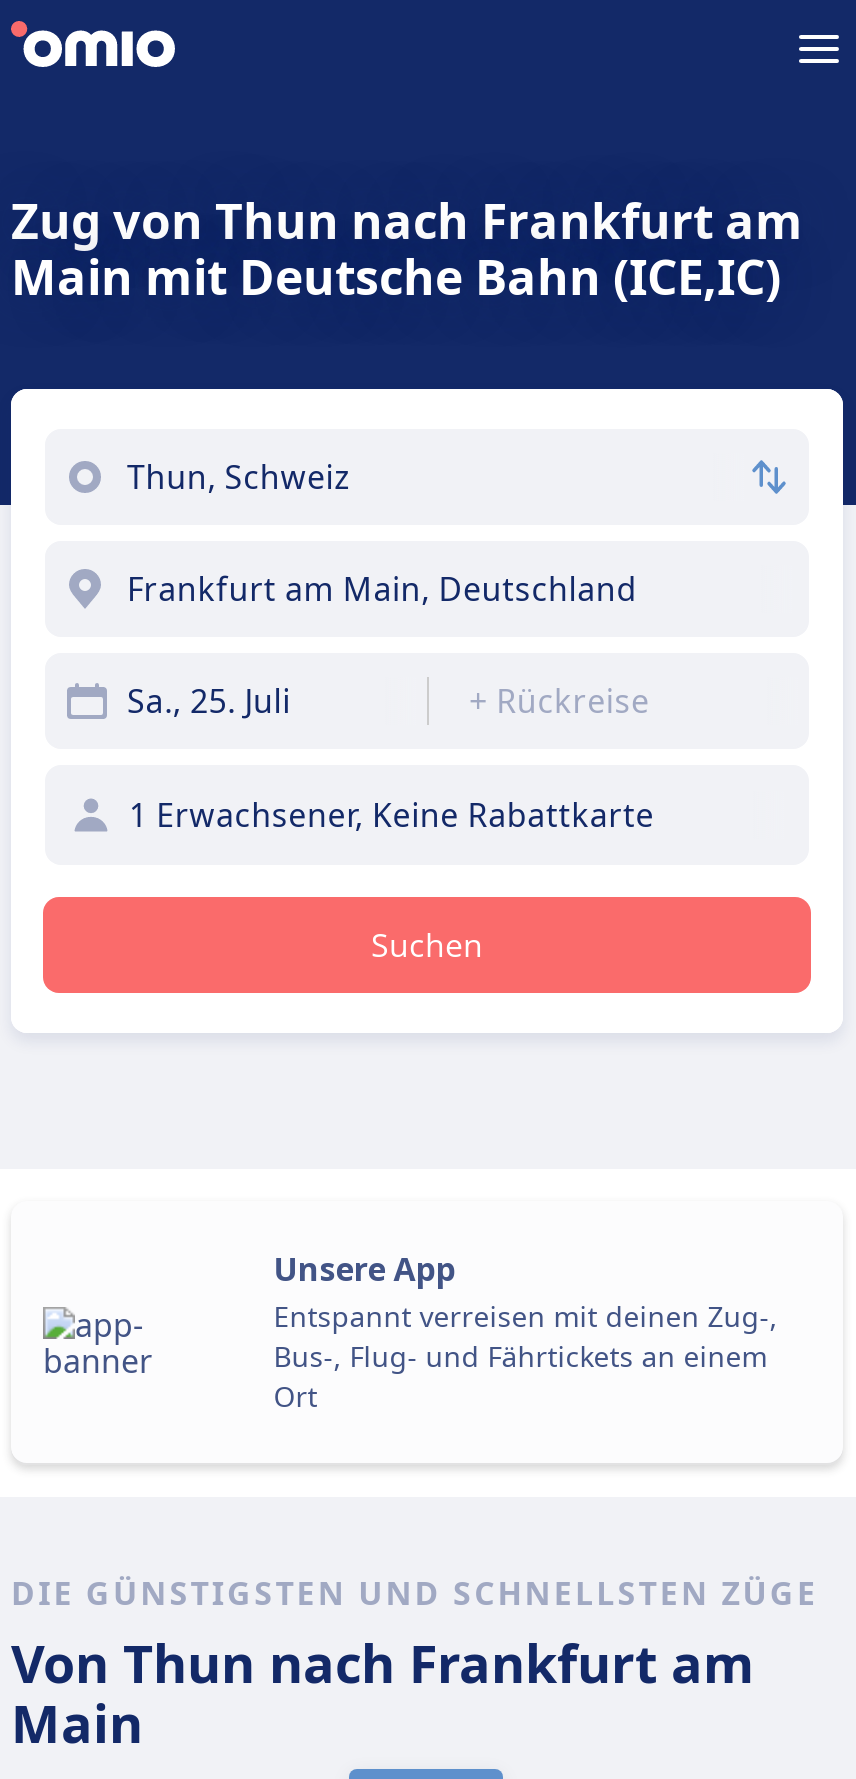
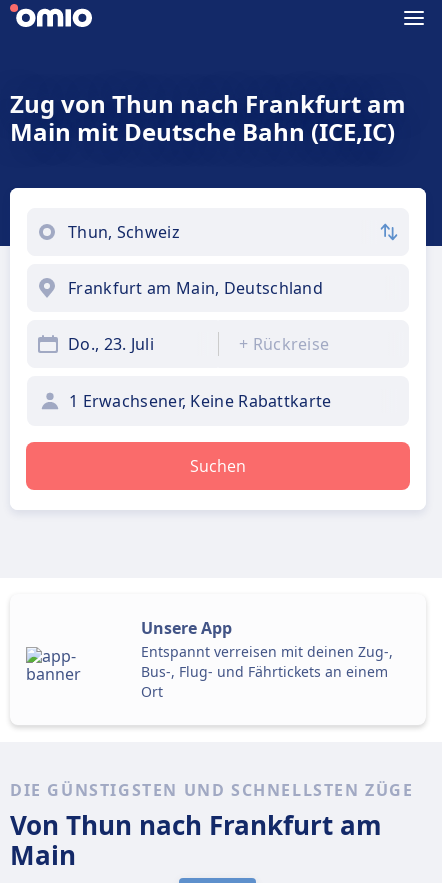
[127,679,291,723] Sa., 25. Juli -> [68,333,154,355] Do., 23. Juli

